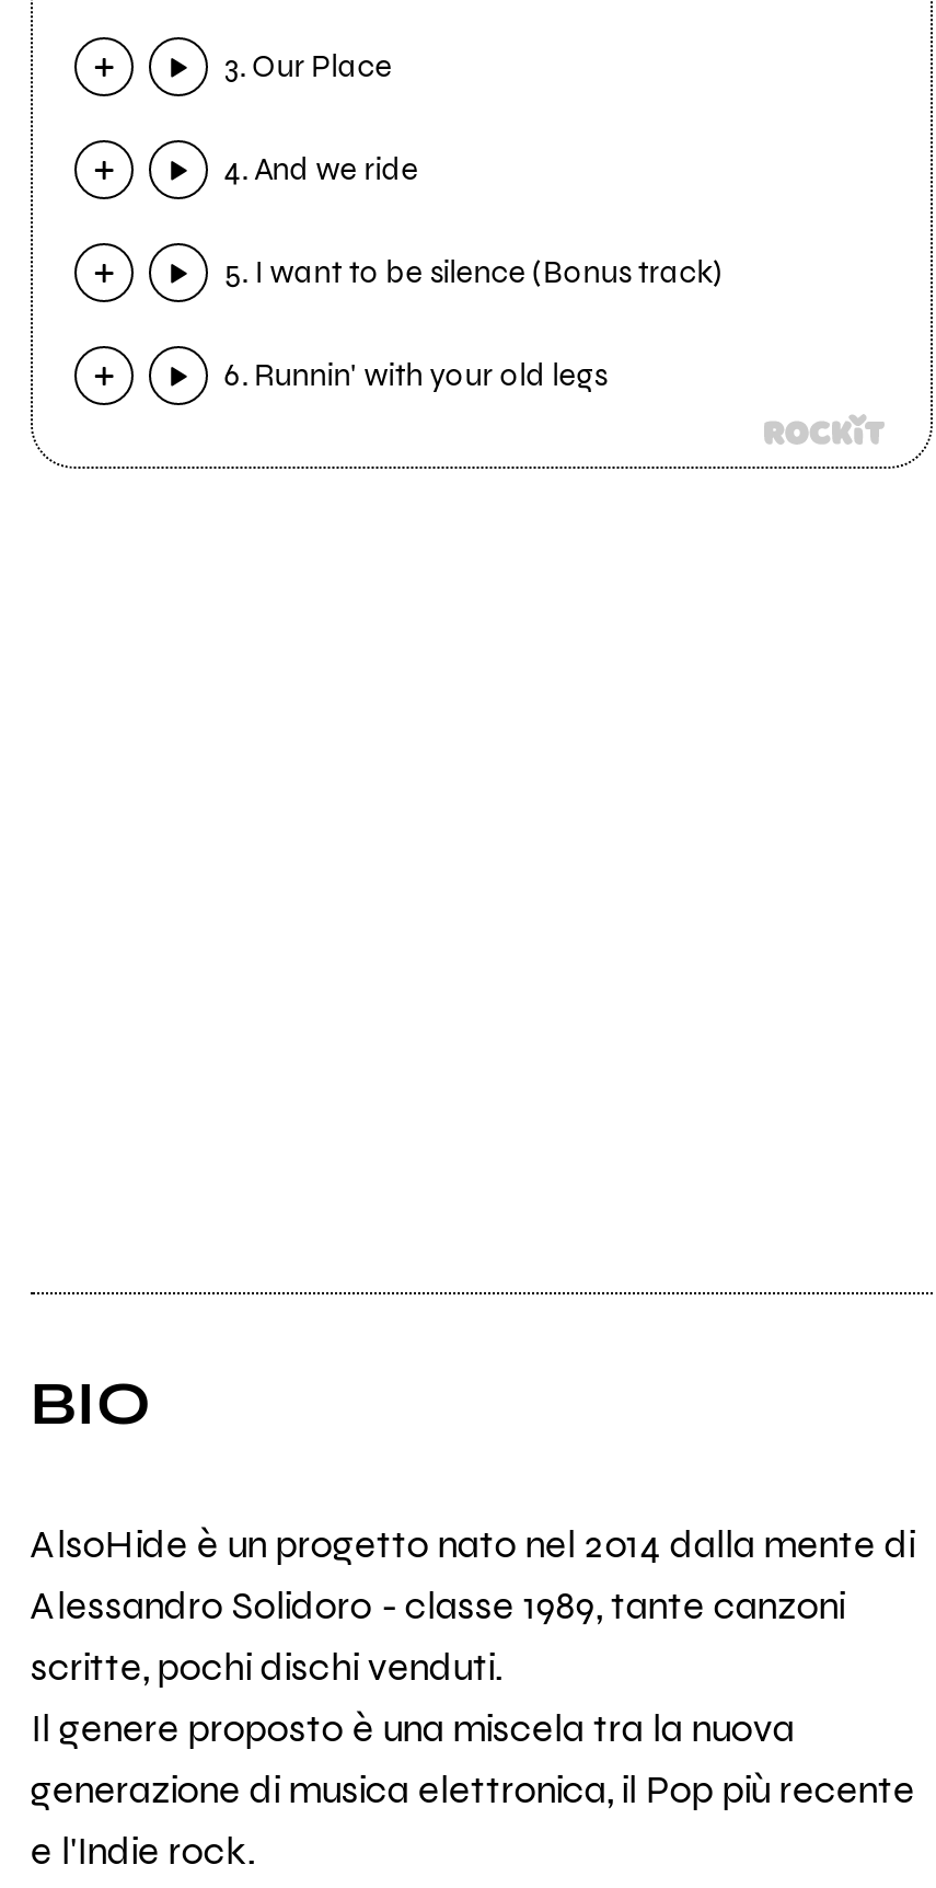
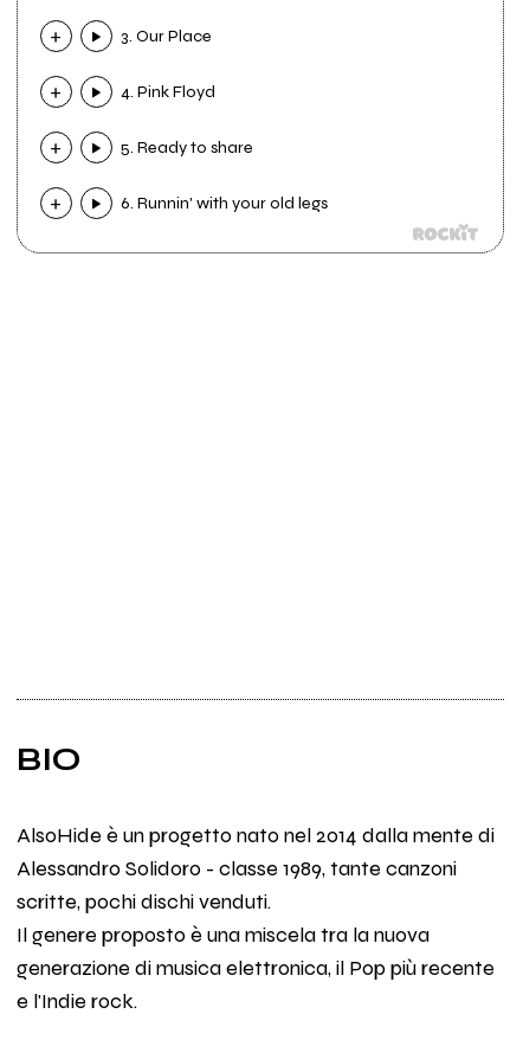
[224,152,419,189] 4. And we ride -> [121,82,216,102] 4. Pink Floyd
[224,255,723,292] 5. I want to be silence (Bonus track) -> [121,138,254,158] 5. Ready to share

